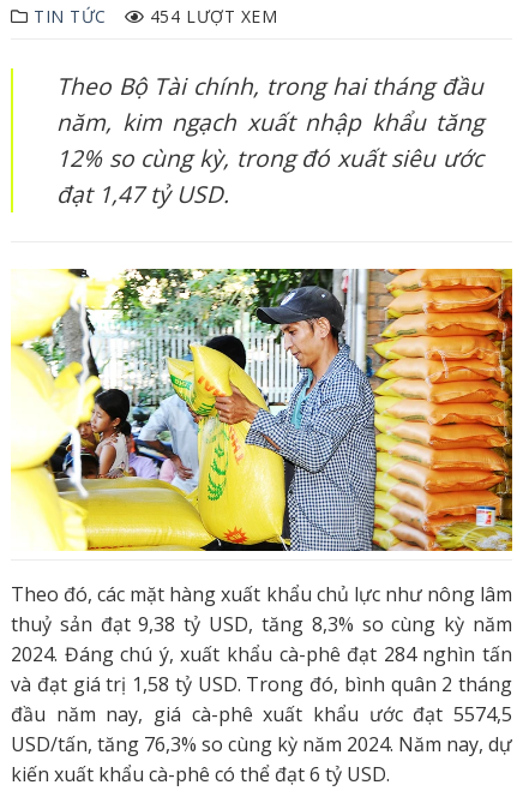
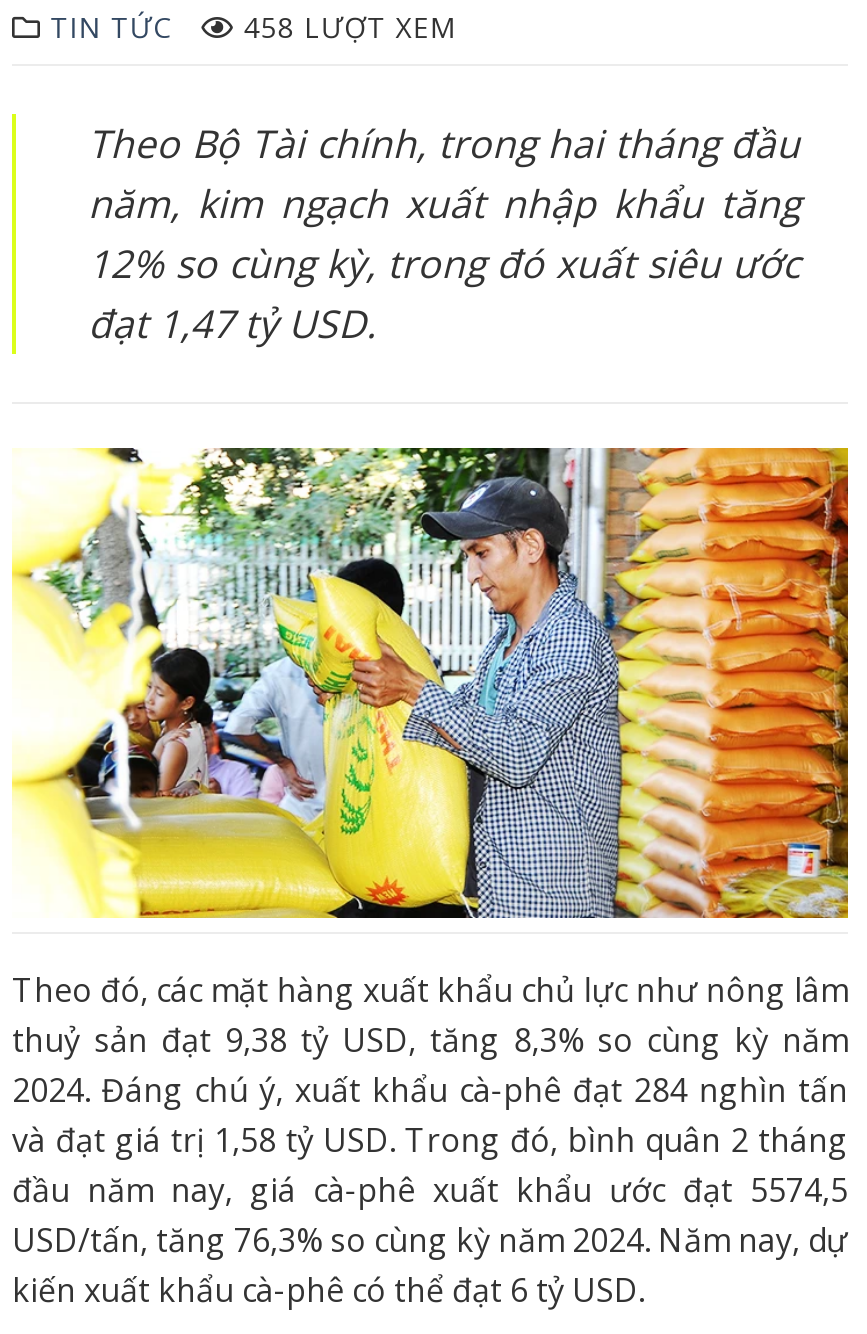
[34,5,278,28] TIN TỨC 454 LƯỢT XEM -> [50,8,457,46] TIN TỨC 458 LƯỢT XEM

